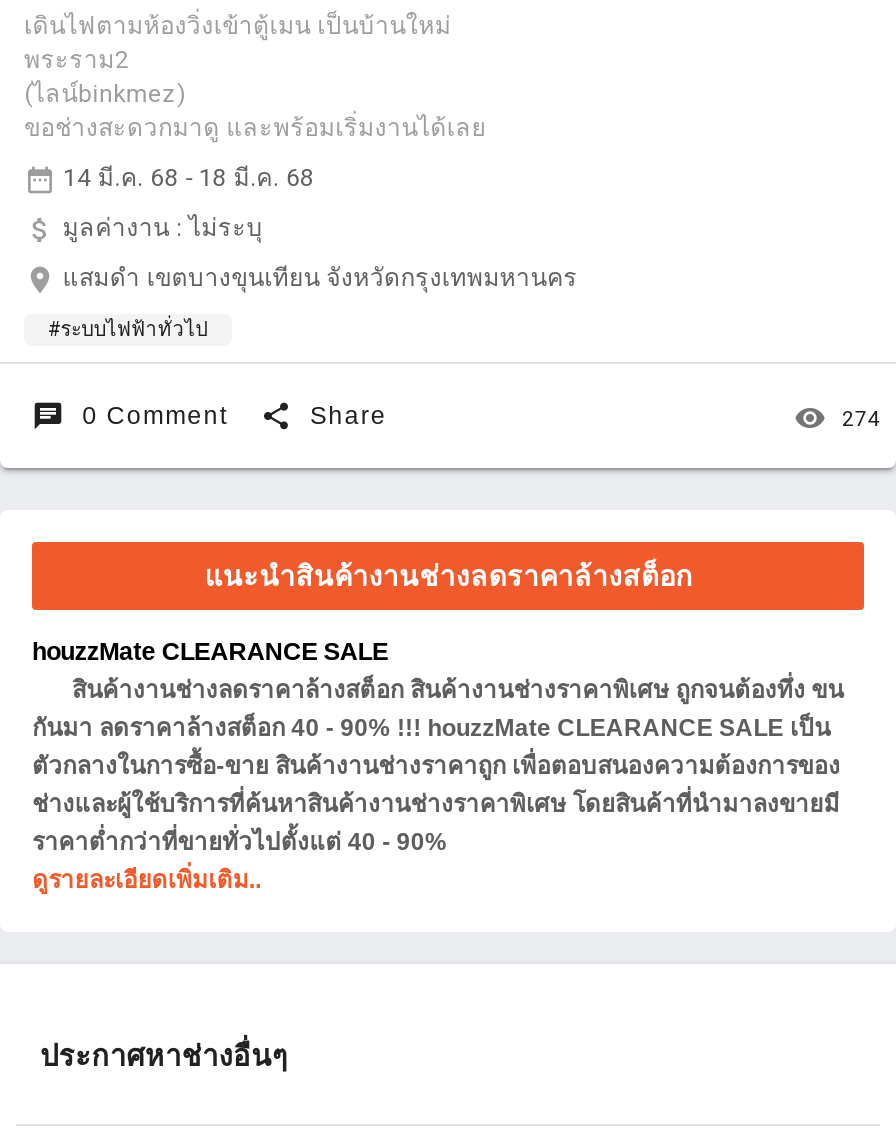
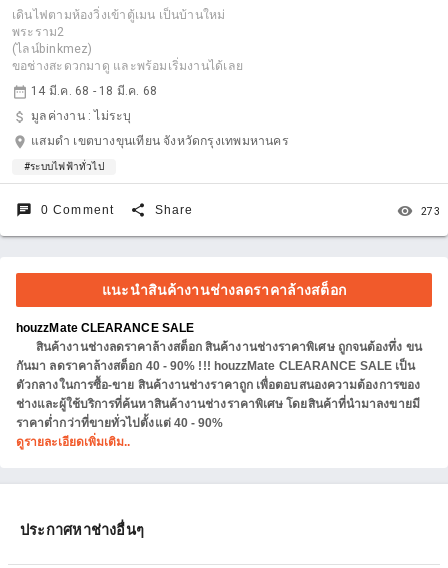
[842,405,880,431] 274 -> [421,204,440,217] 273

